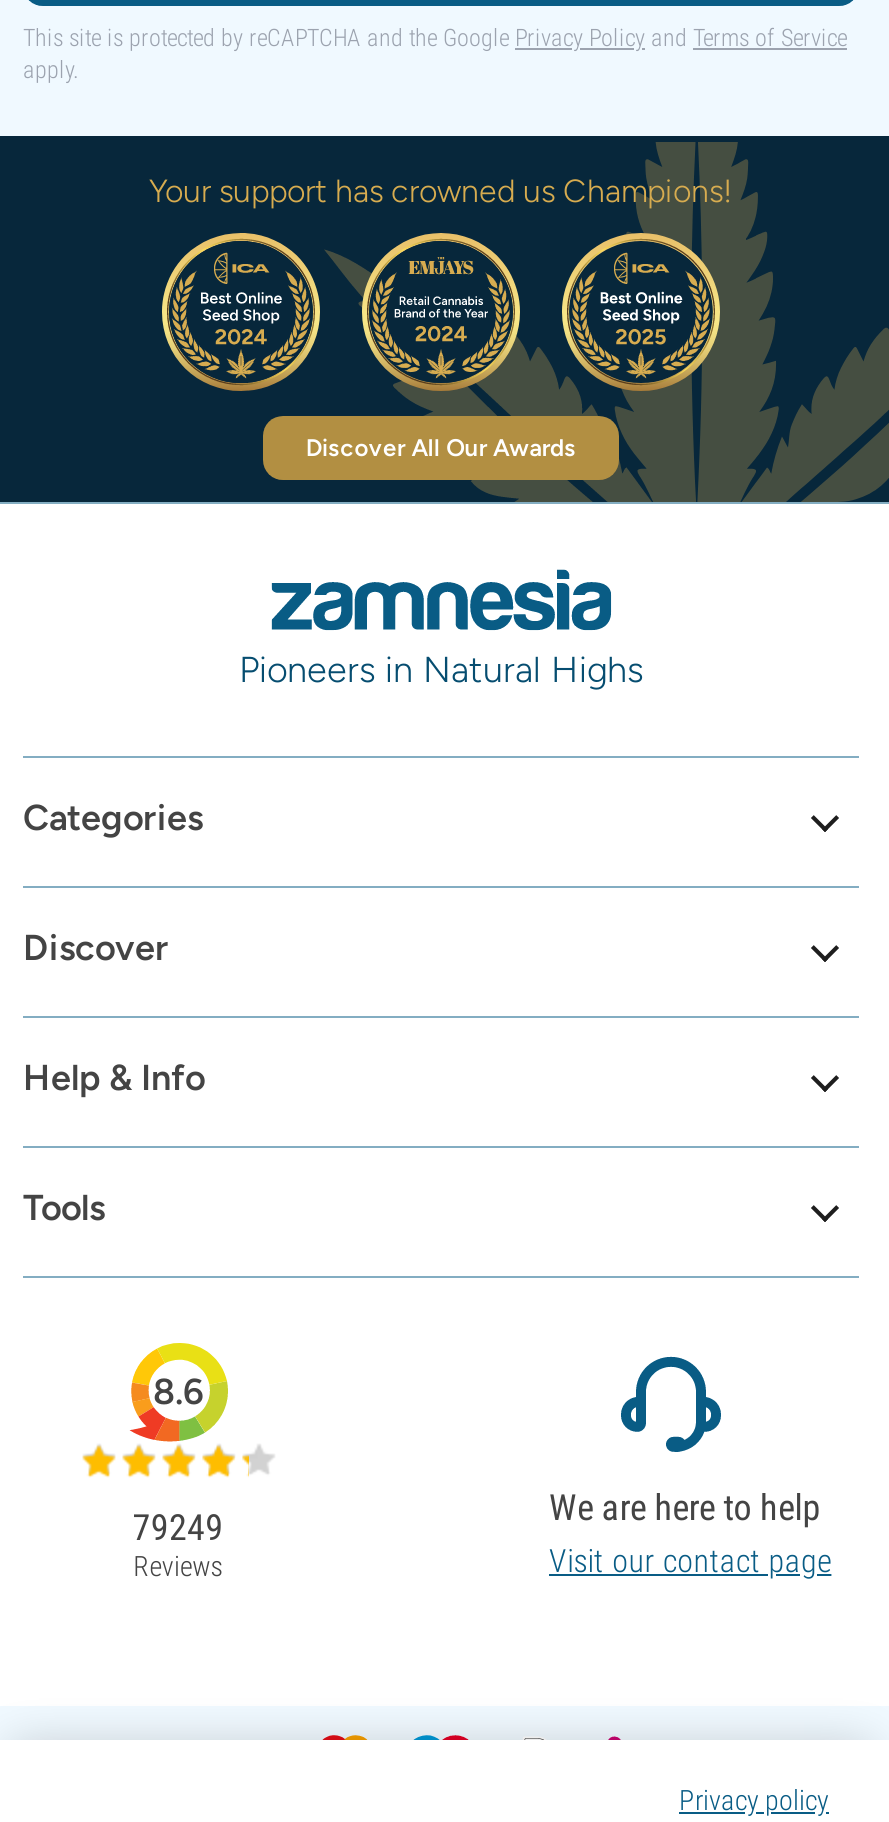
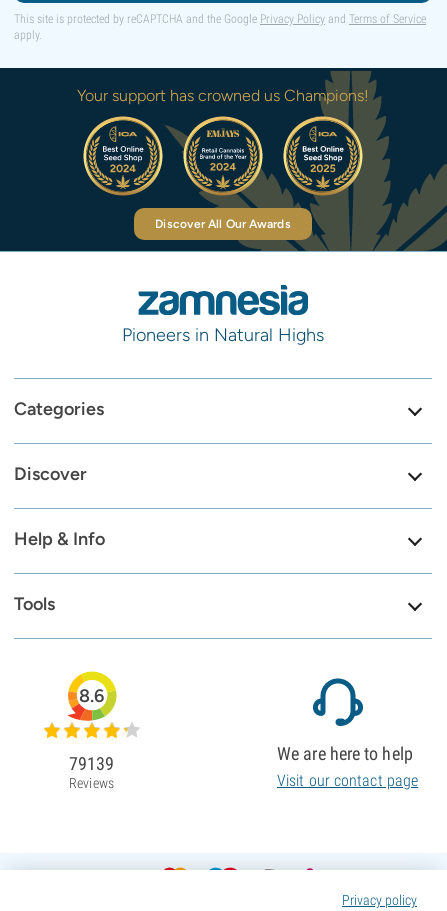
[133,1506,223,1548] 79249 -> [69,753,114,774] 79139

